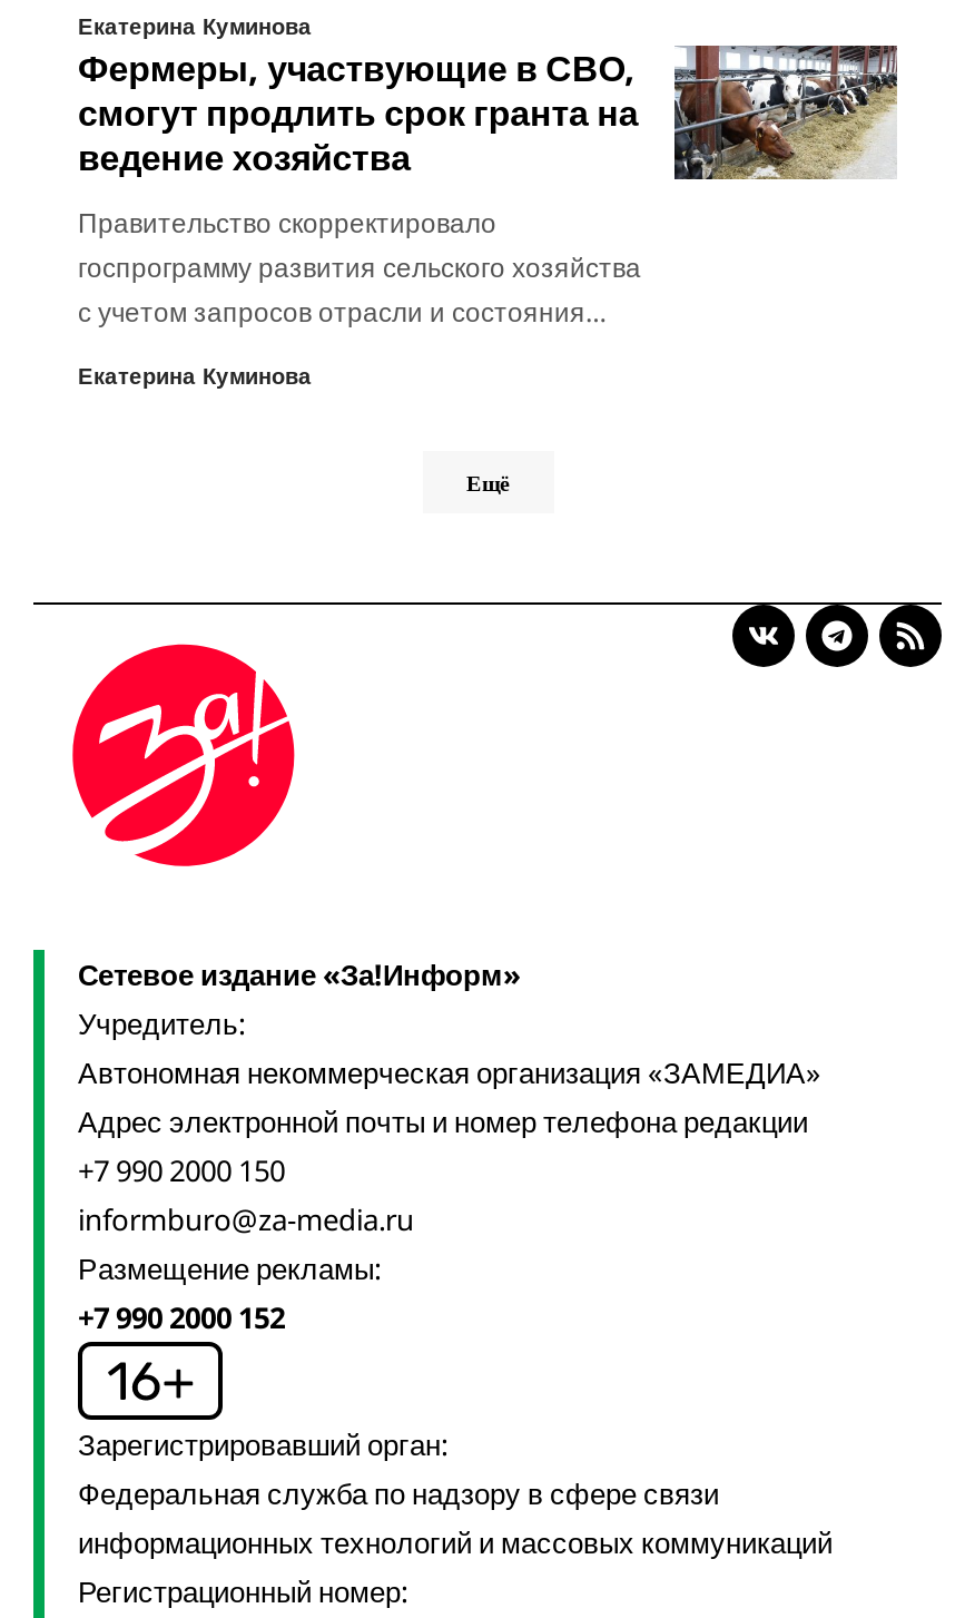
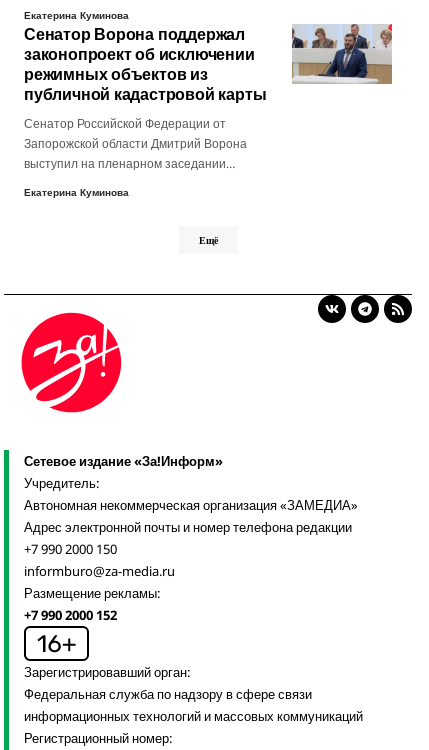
[78,43,897,182] [image] | Фермеры, участвующие в СВО, | смогут продлить срок гранта на | ведение хозяйства -> [24,23,392,105] [image] | Сенатор Ворона поддержал | законопроект об исключении | режимных объектов из | публичной кадастровой карты
[78,204,641,331] Правительство скорректировало | госпрограмму развития сельского хозяйства | с учетом запросов отрасли и состояния… -> [24,115,247,172] Сенатор Российской Федерации от | Запорожской области Дмитрий Ворона | выступил на пленарном заседании…

